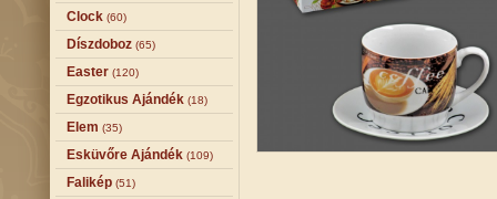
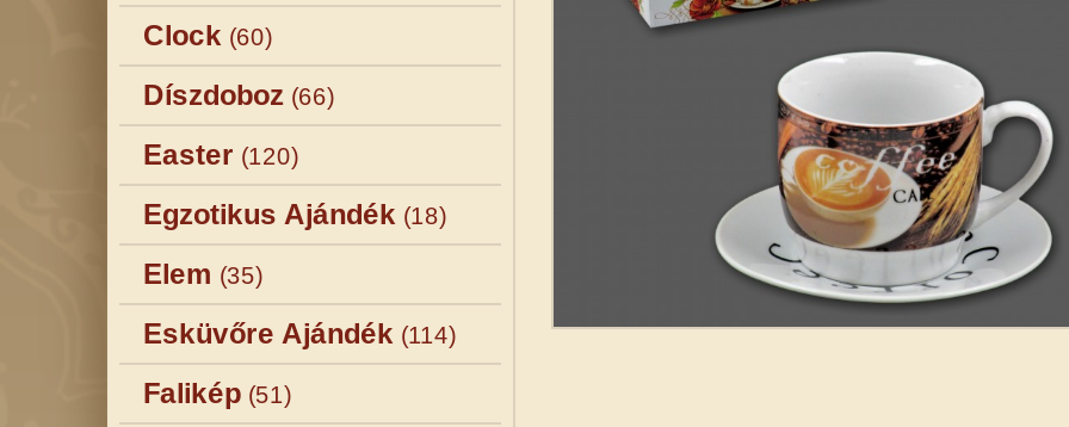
[67,36,155,52] Díszdoboz (65) -> [143,79,334,112] Díszdoboz (66)
[67,147,213,163] Esküvőre Ajándék (109) -> [143,317,456,351] Esküvőre Ajándék (114)

